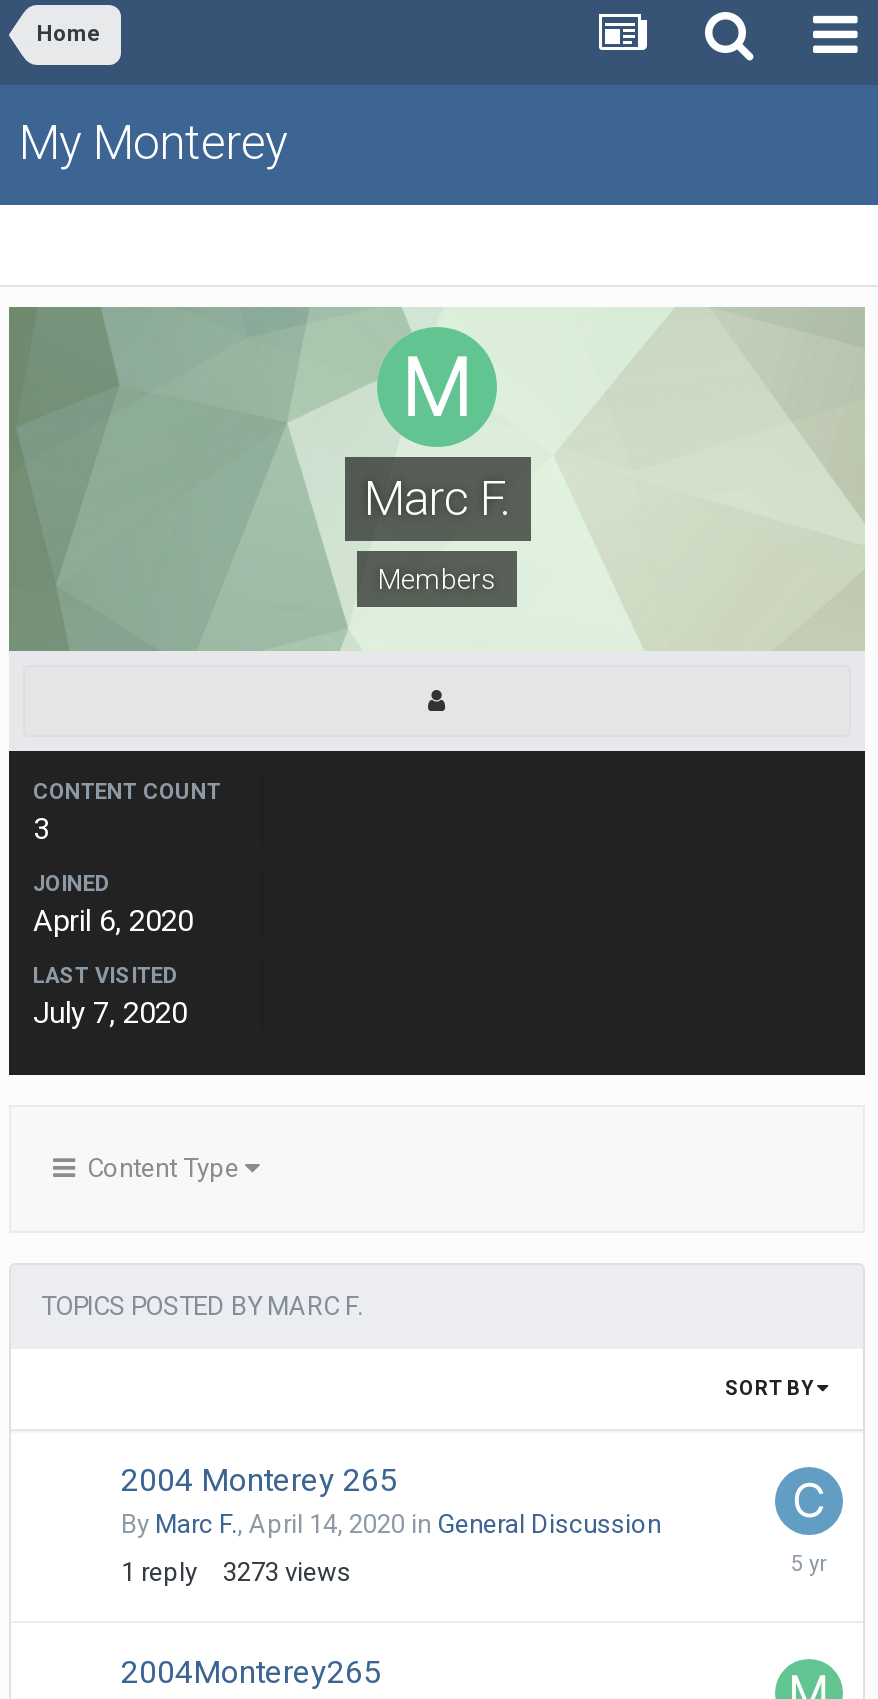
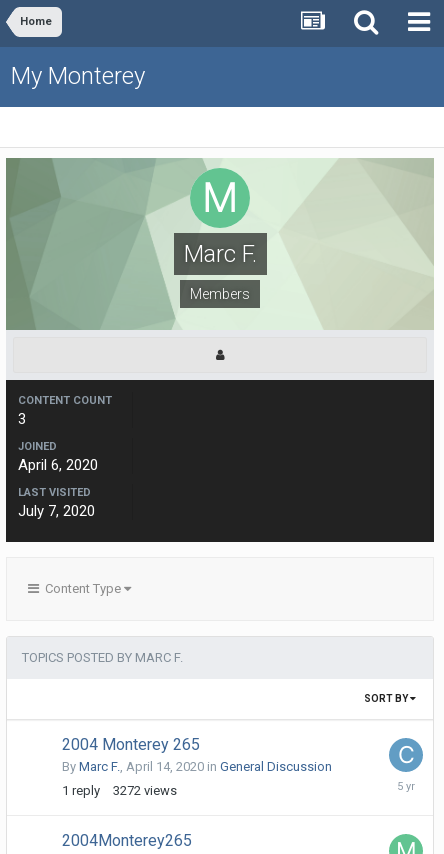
[121,1557,351,1587] 1 reply 3273 views -> [62,783,177,798] 1 reply 3272 views

